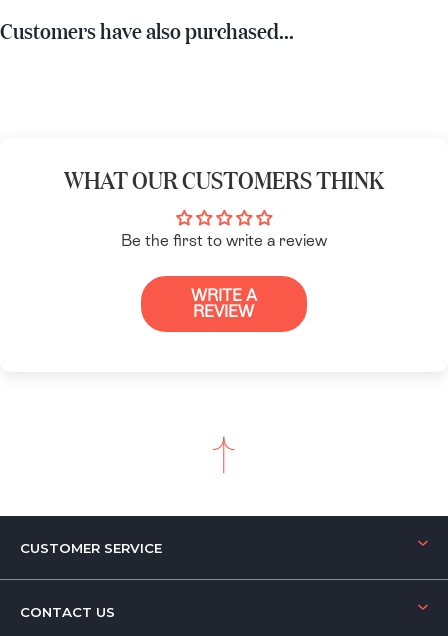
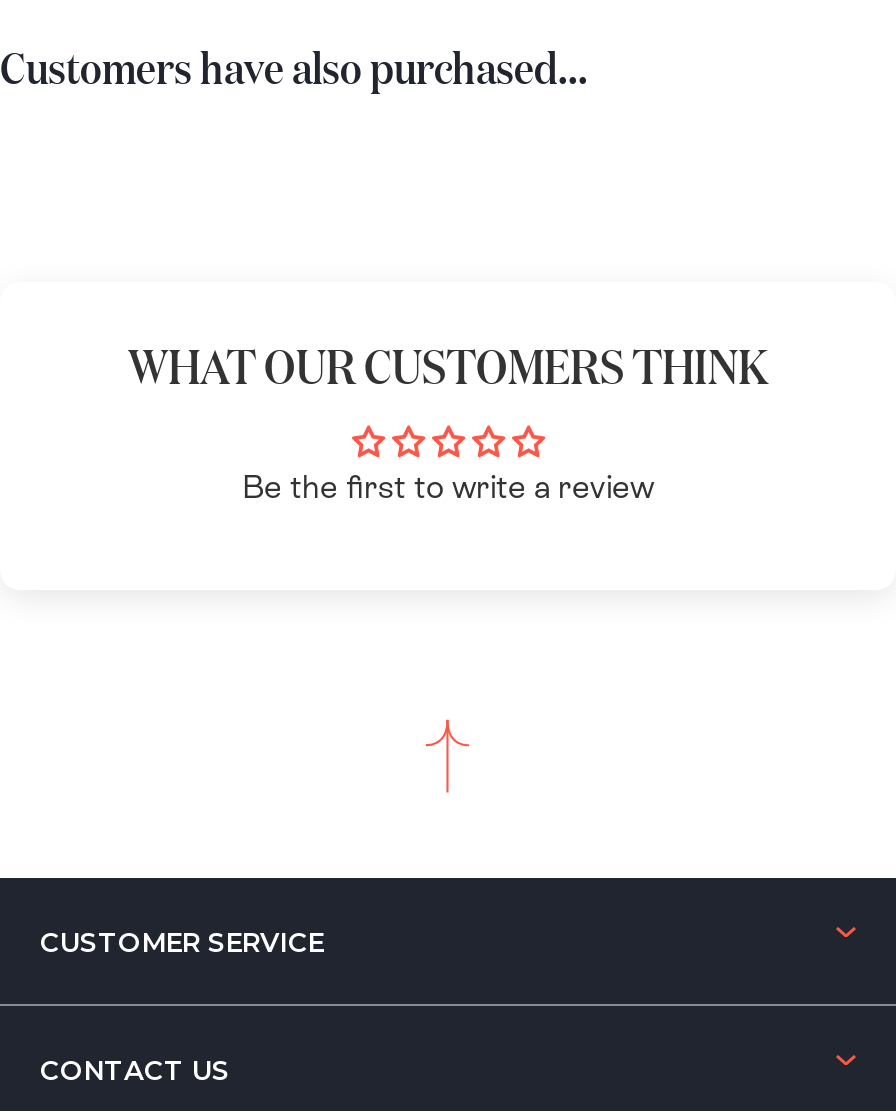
[191,286,257,321] WRITE A | REVIEW -> none

